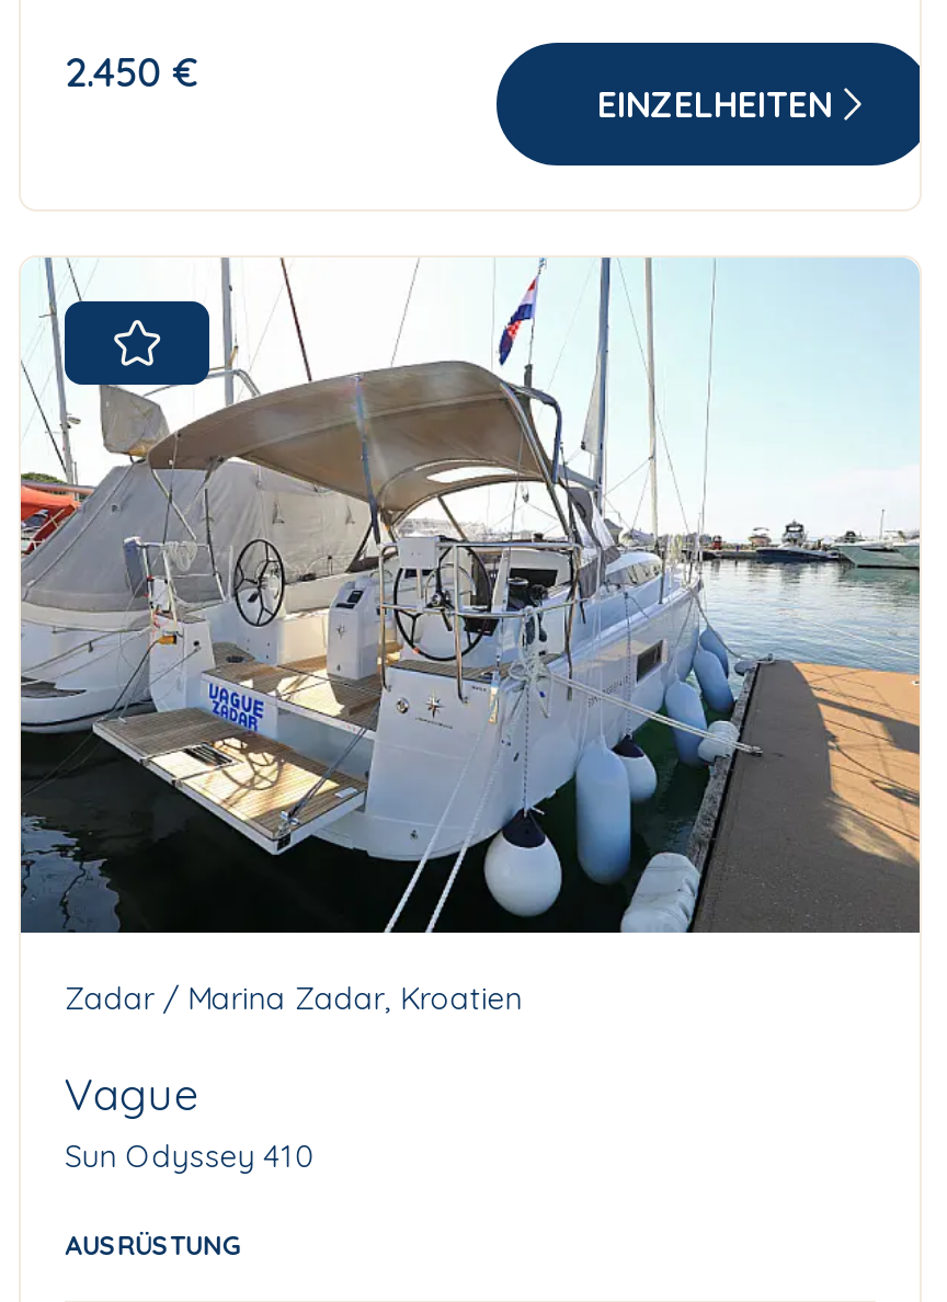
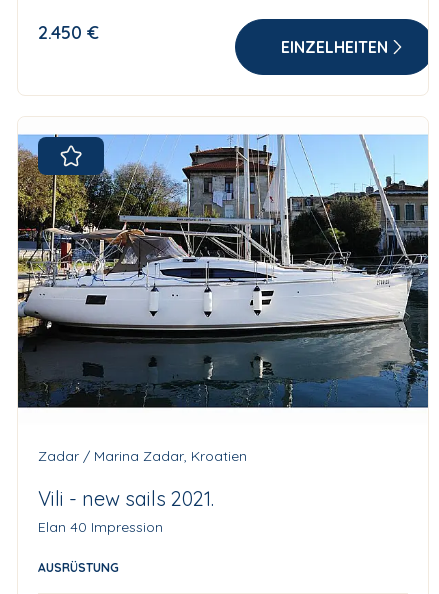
[19,256,922,936] [image] -> [17,118,429,426] [image]
[64,1065,314,1175] Vague | Sun Odyssey 410 -> [38,486,214,536] Vili - new sails 2021. | Elan 40 Impression

